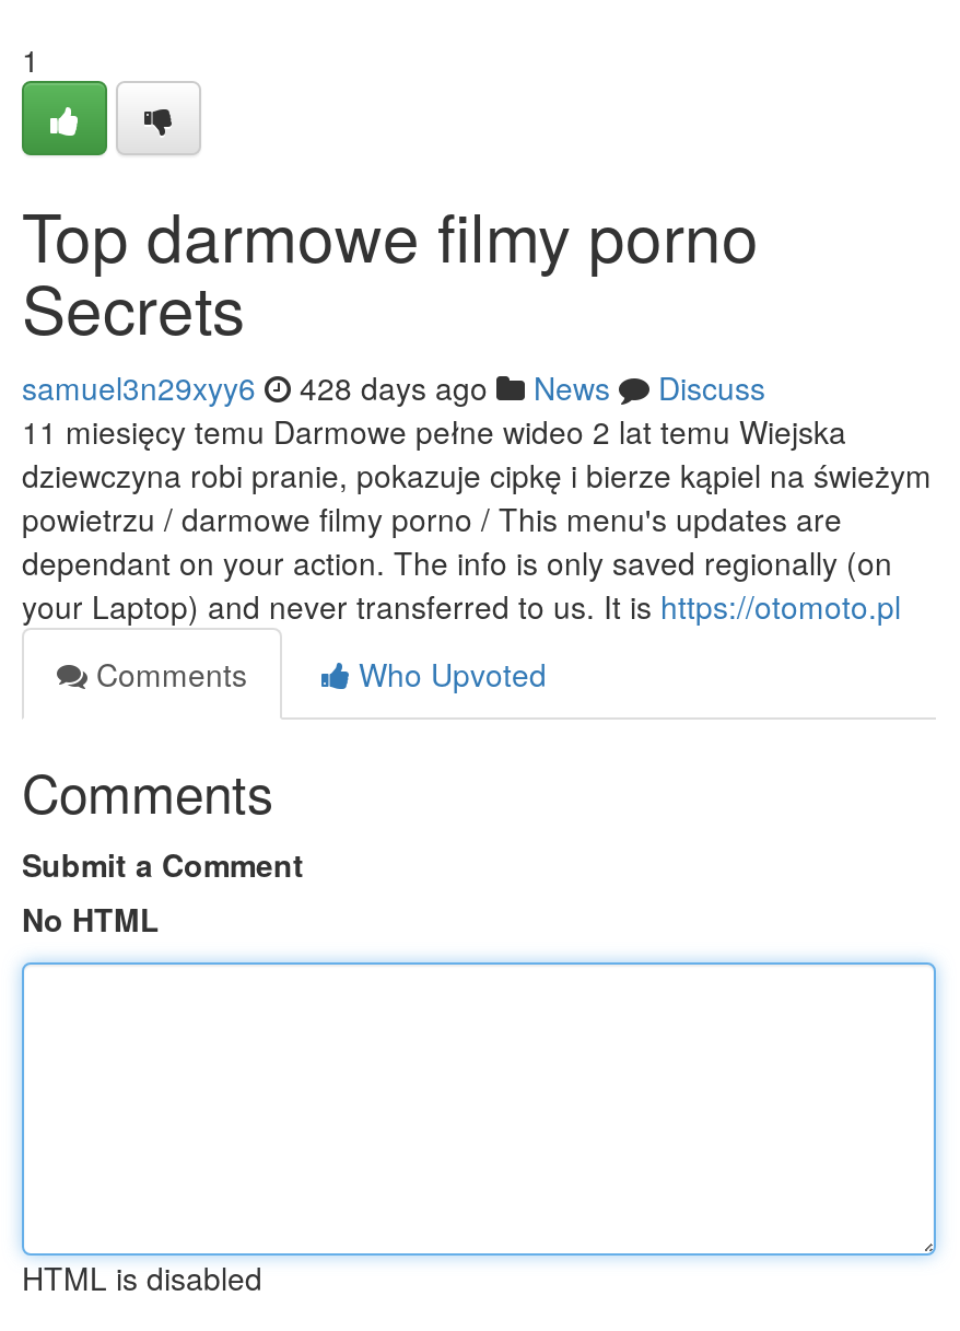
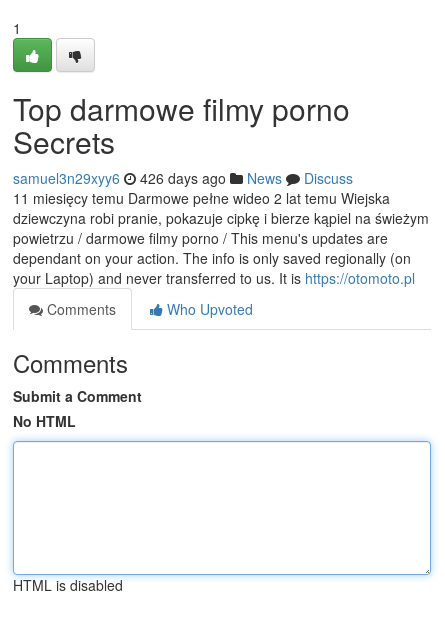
[22,365,765,409] samuel3n29xyy6 428 days ago News Discuss -> [13,168,353,188] samuel3n29xyy6 426 days ago News Discuss

